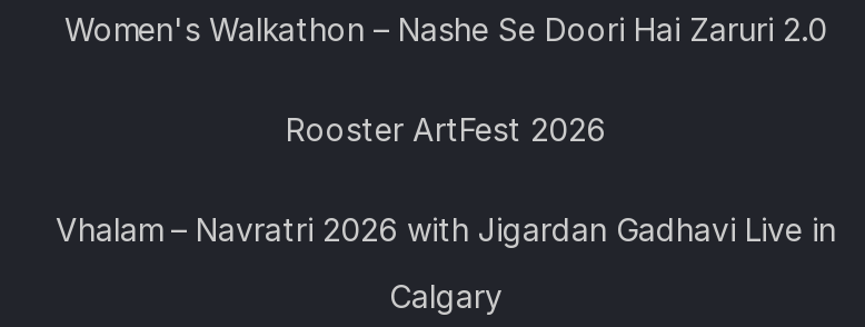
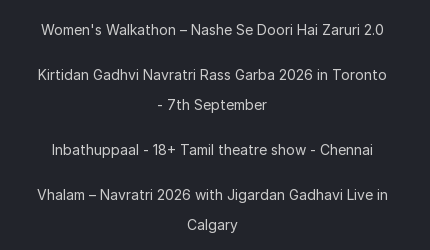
[286,110,606,148] Rooster ArtFest 2026 -> [37,66,386,158] Kirtidan Gadhvi Navratri Rass Garba 2026 in Toronto | - 7th September | Inbathuppaal - 18+ Tamil theatre show - Chennai

